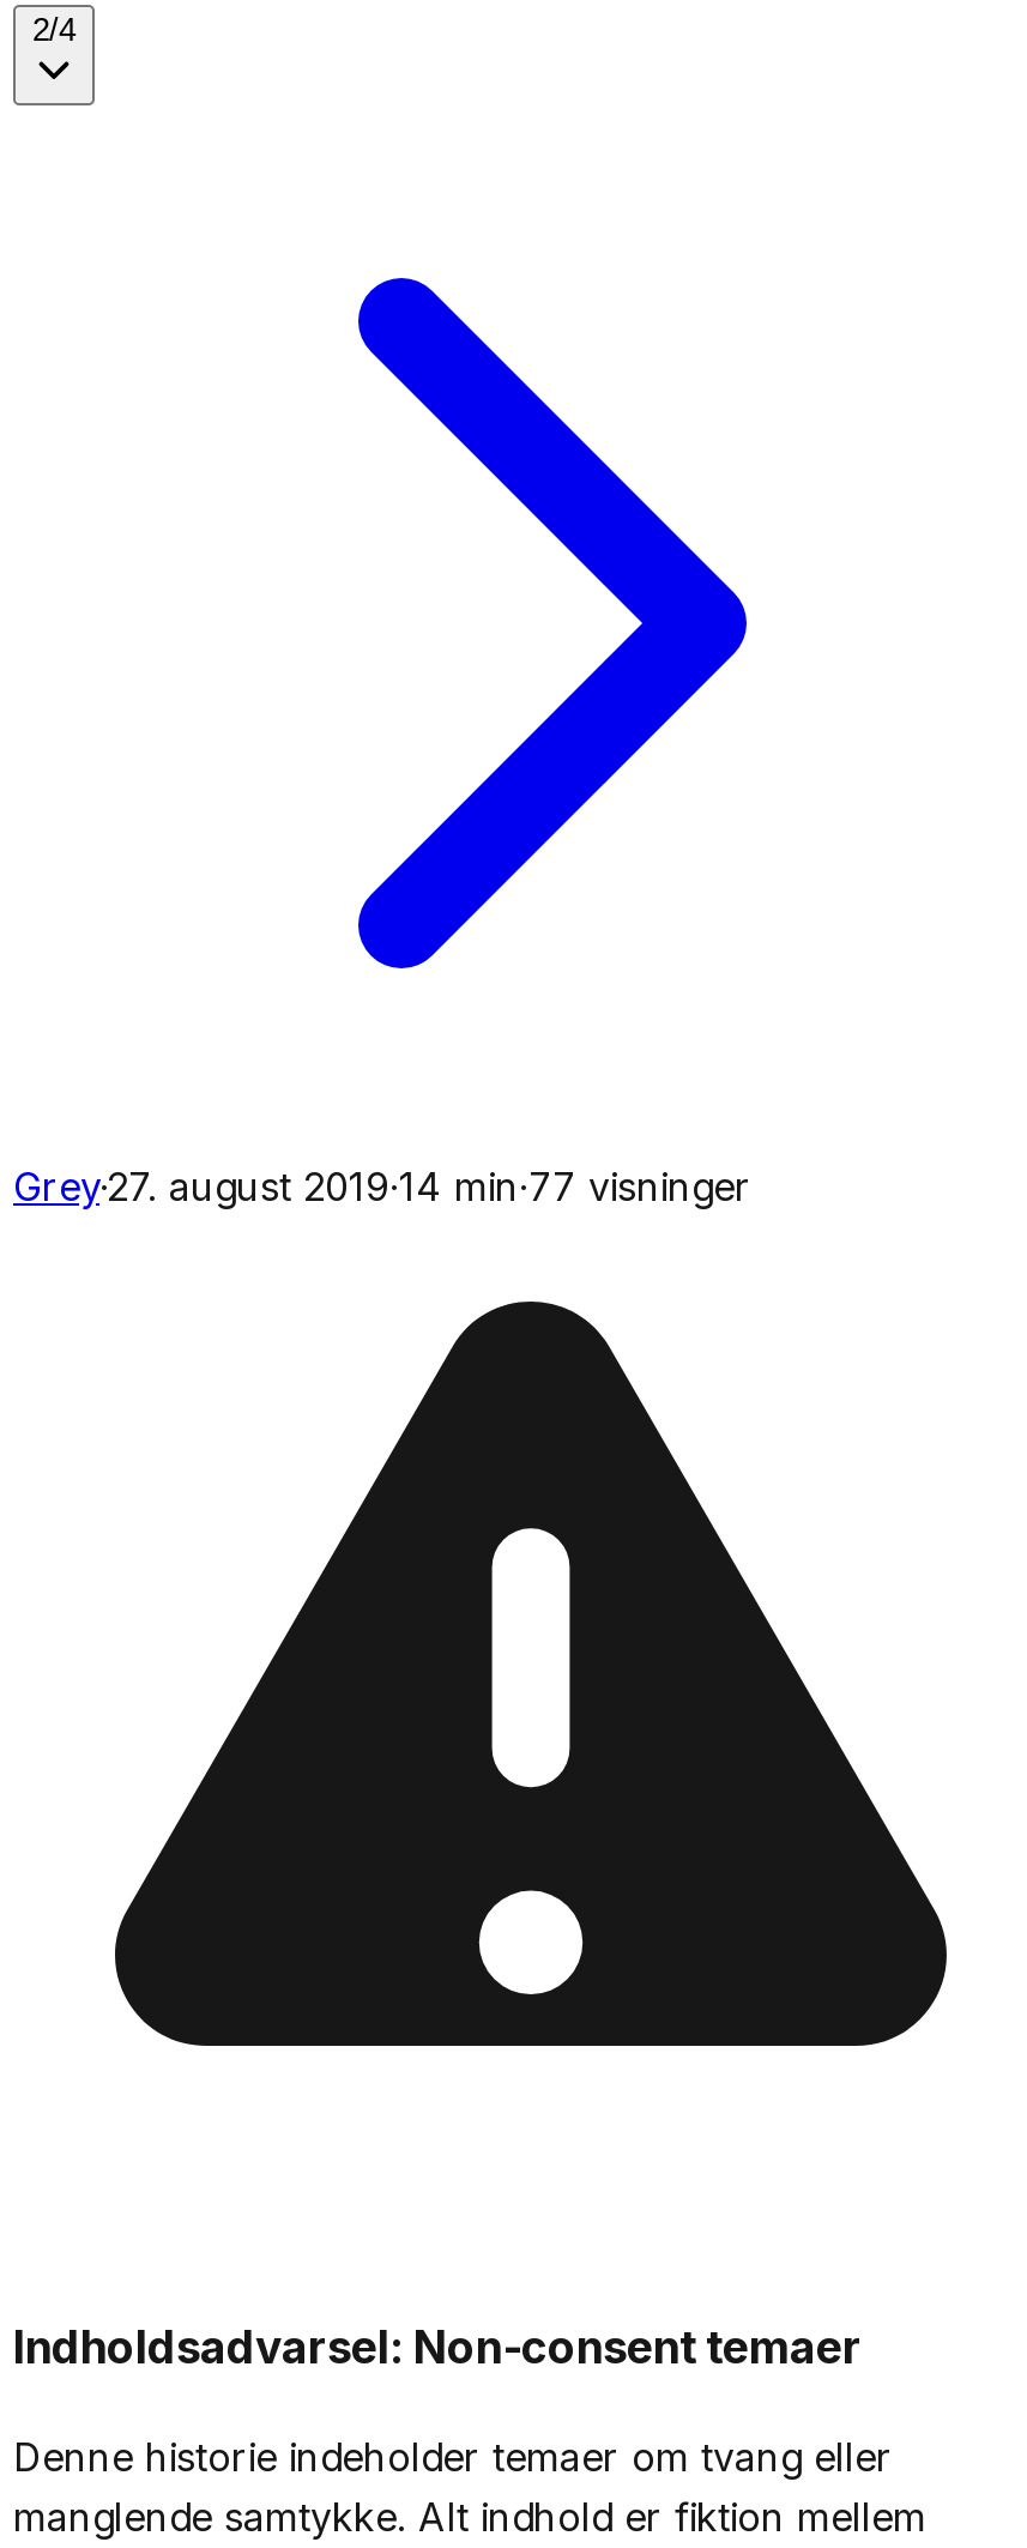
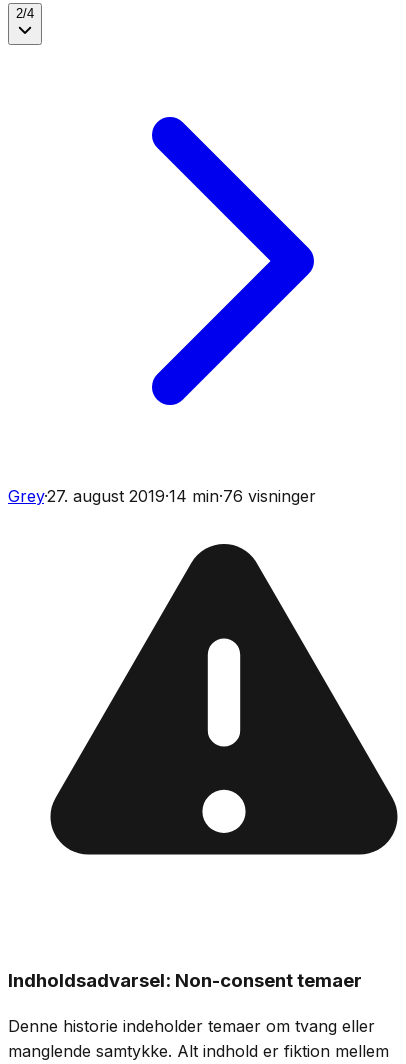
[13,1161,751,1209] Grey·27. august 2019·14 min·77 visninger -> [8,485,316,505] Grey·27. august 2019·14 min·76 visninger

